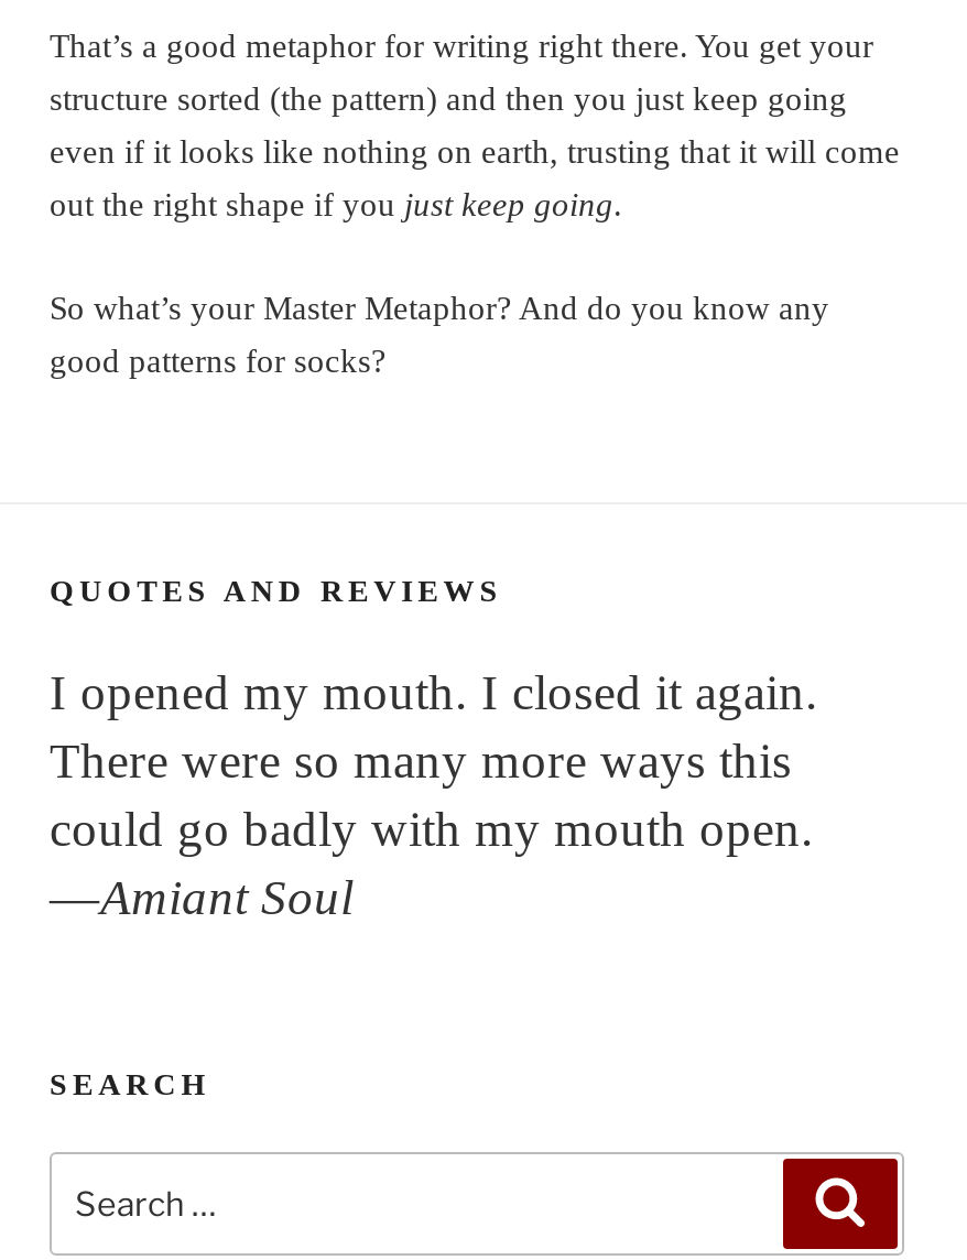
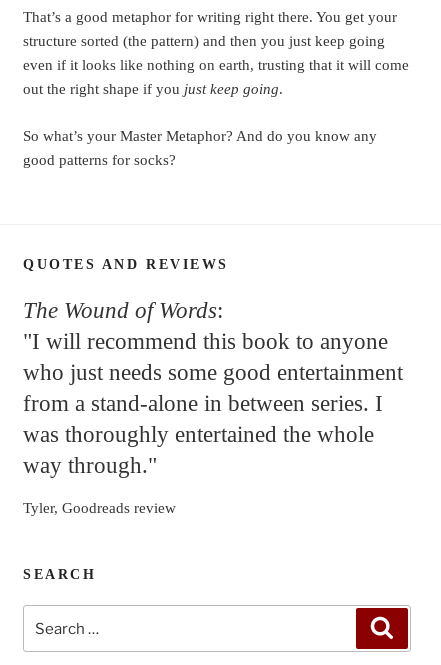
[50,665,818,925] I opened my mouth. I closed it again. | There were so many more ways this | could go badly with my mouth open. | —Amiant Soul -> [23,298,403,516] The Wound of Words: | "I will recommend this book to anyone | who just needs some good entertainment | from a stand-alone in between series. I | was thoroughly entertained the whole | way through." | Tyler, Goodreads review

